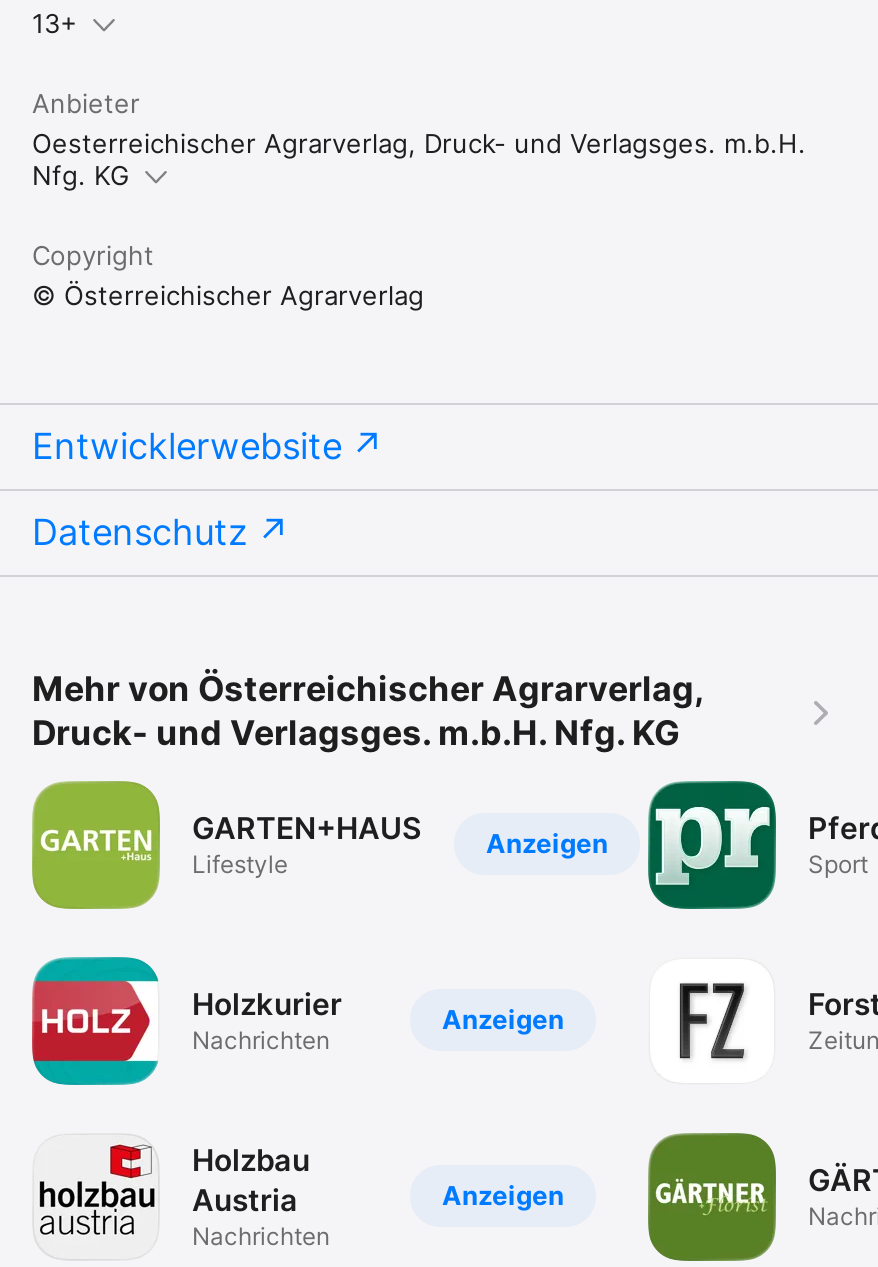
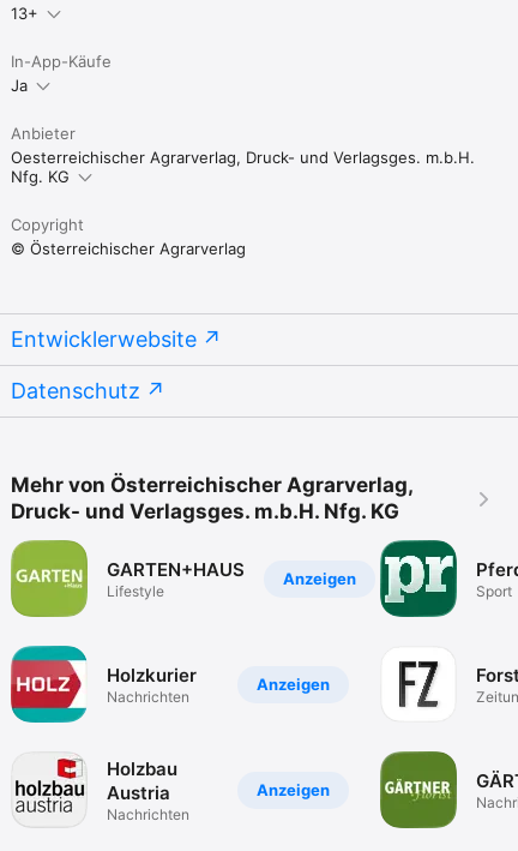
none -> [11,52,112,95] In-App-Käufe | Ja

